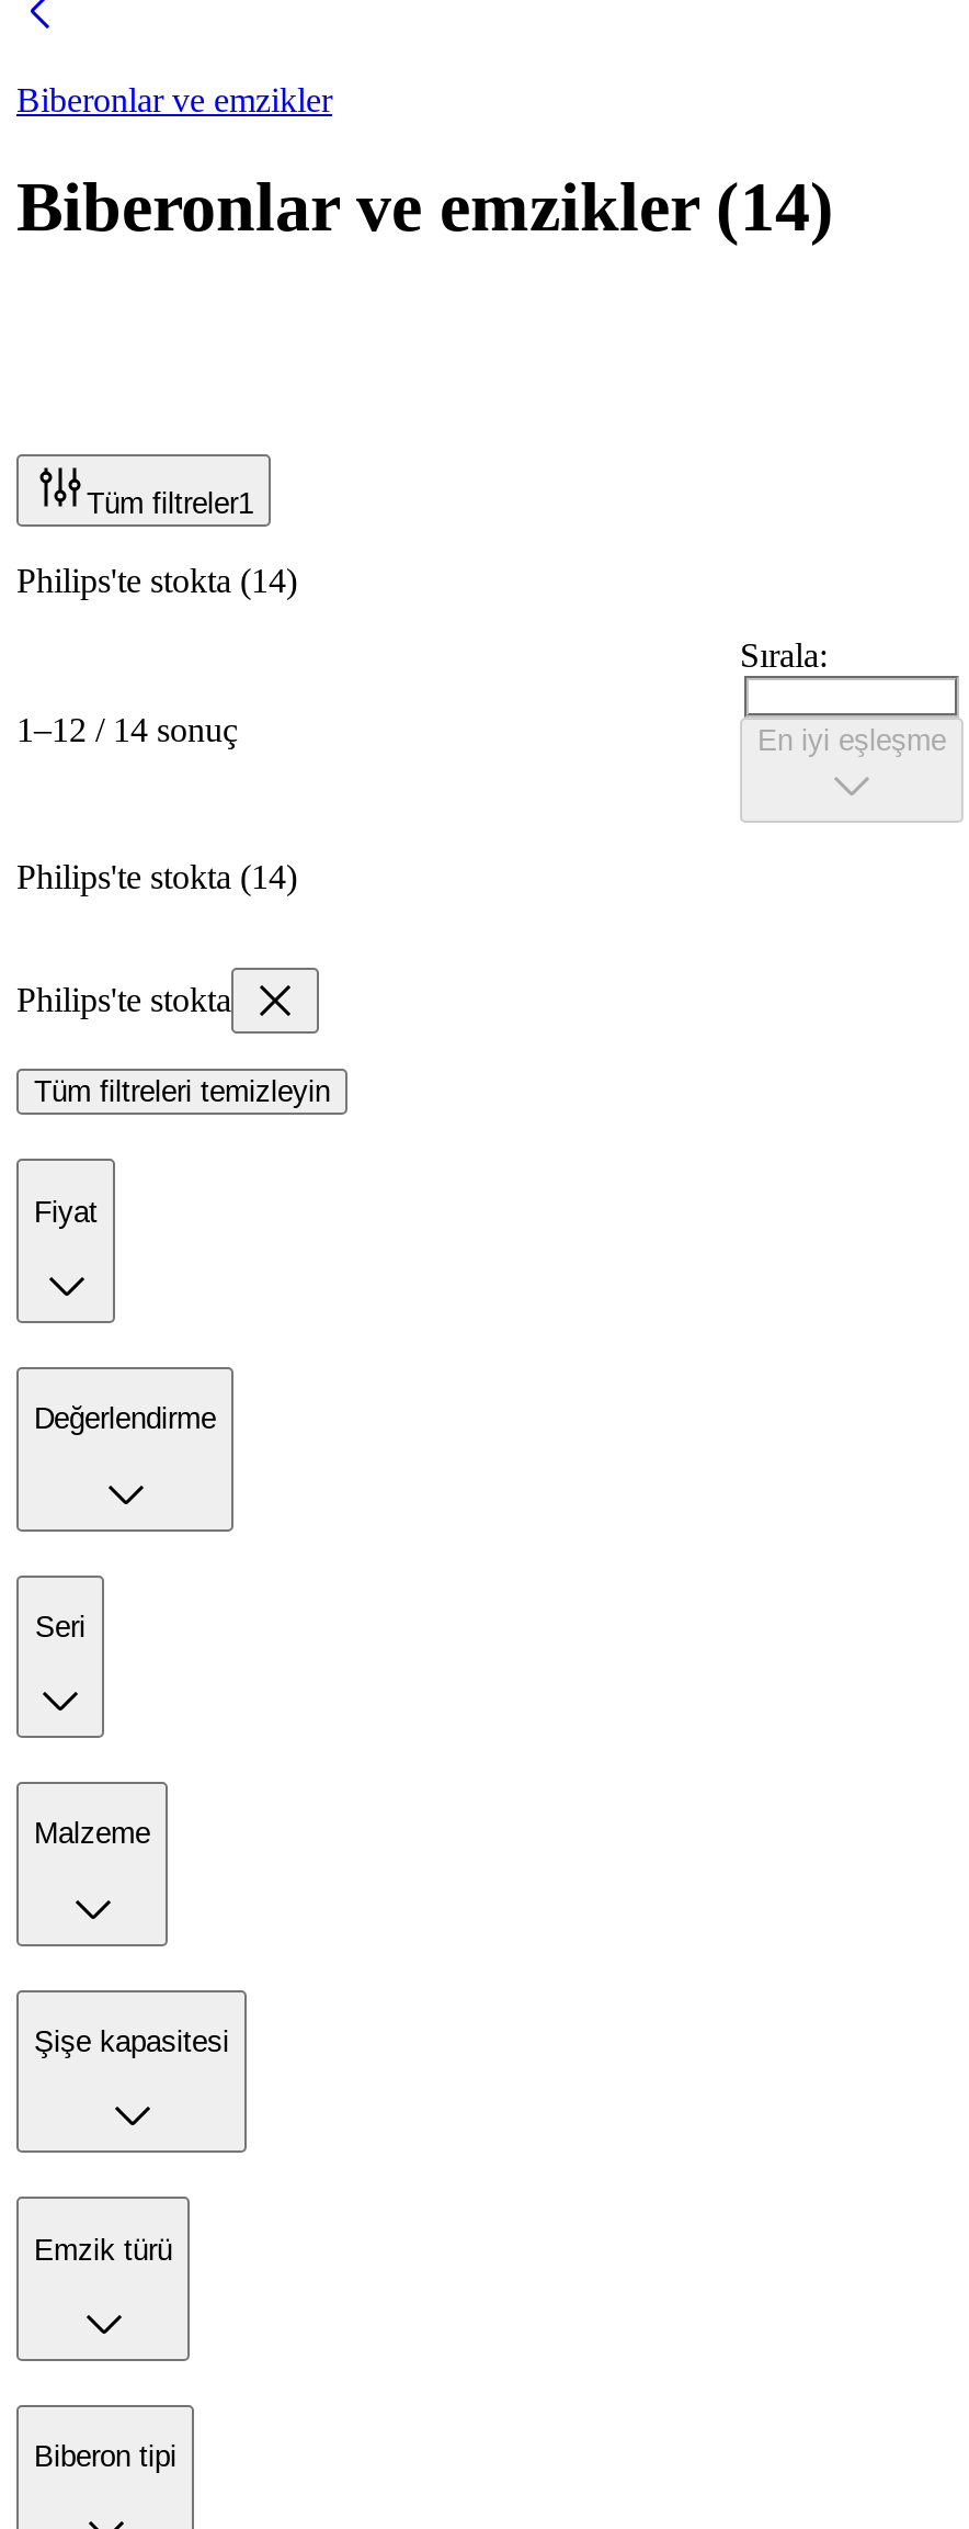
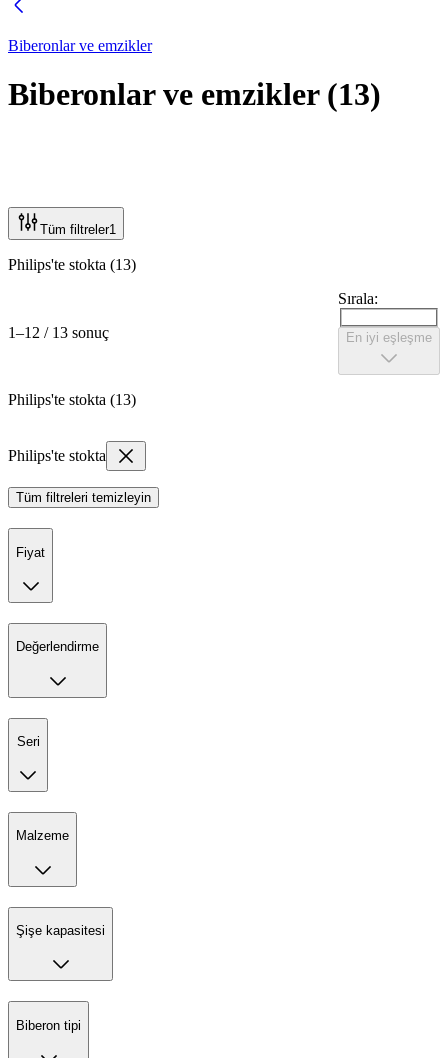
[16,168,834,247] Biberonlar ve emzikler (14) -> [8,76,381,112] Biberonlar ve emzikler (13)
[16,562,297,599] Philips'te stokta (14) -> [8,256,136,273] Philips'te stokta (13)
[16,710,238,748] 1–12 / 14 sonuç -> [8,324,109,341] 1–12 / 13 sonuç
[16,859,297,896] Philips'te stokta (14) -> [8,391,136,408] Philips'te stokta (13)
[34,2233,172,2266] Emzik türü -> none

